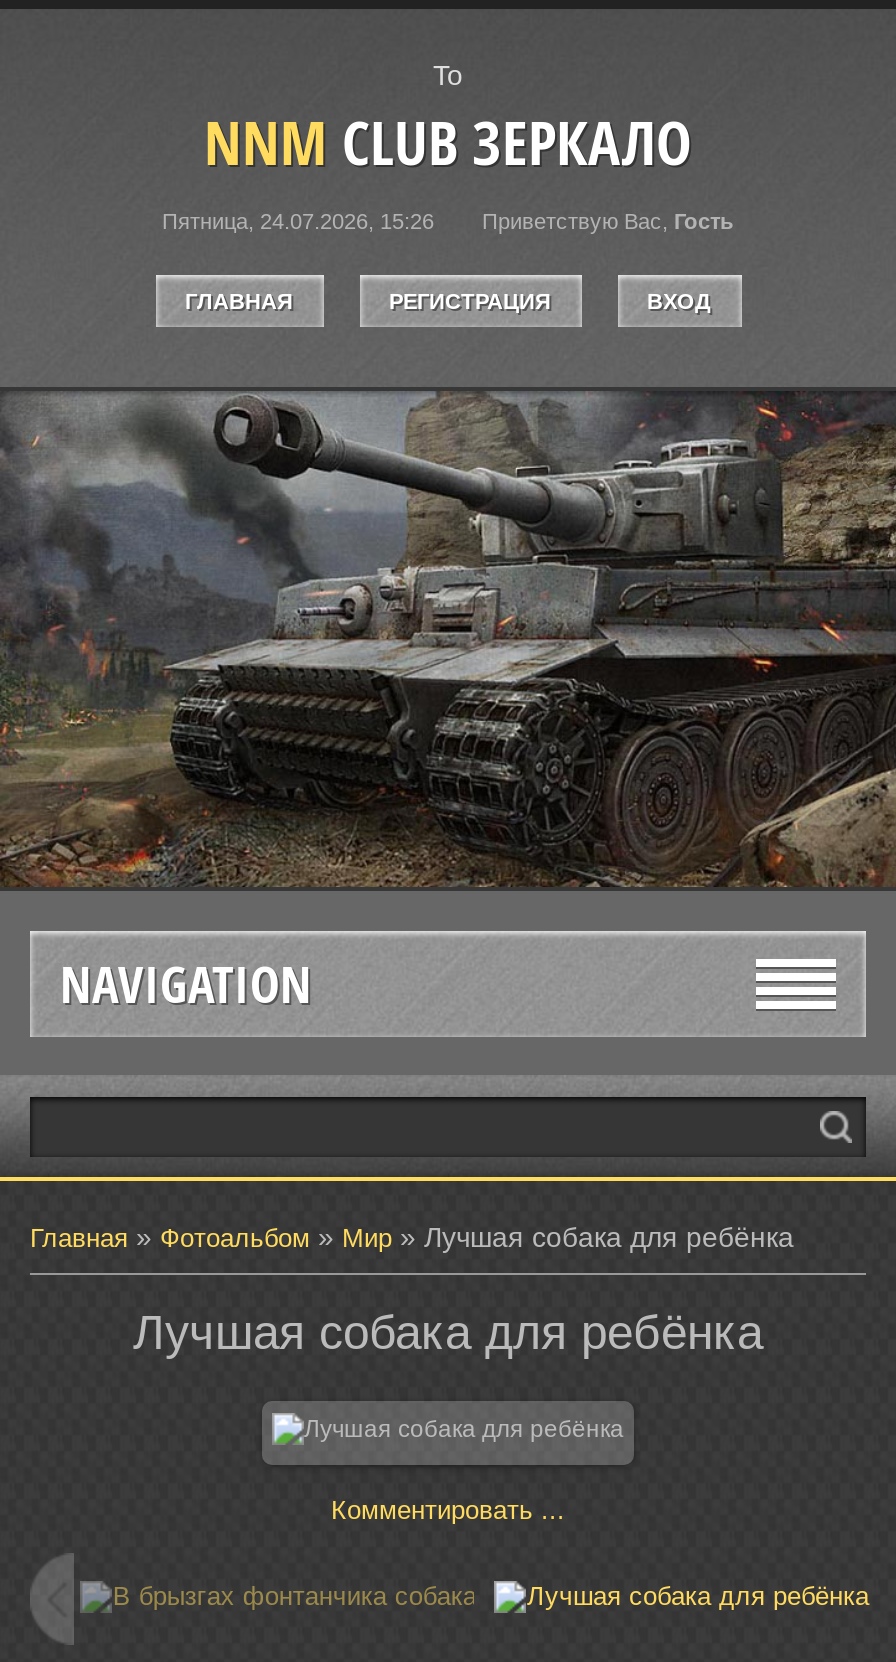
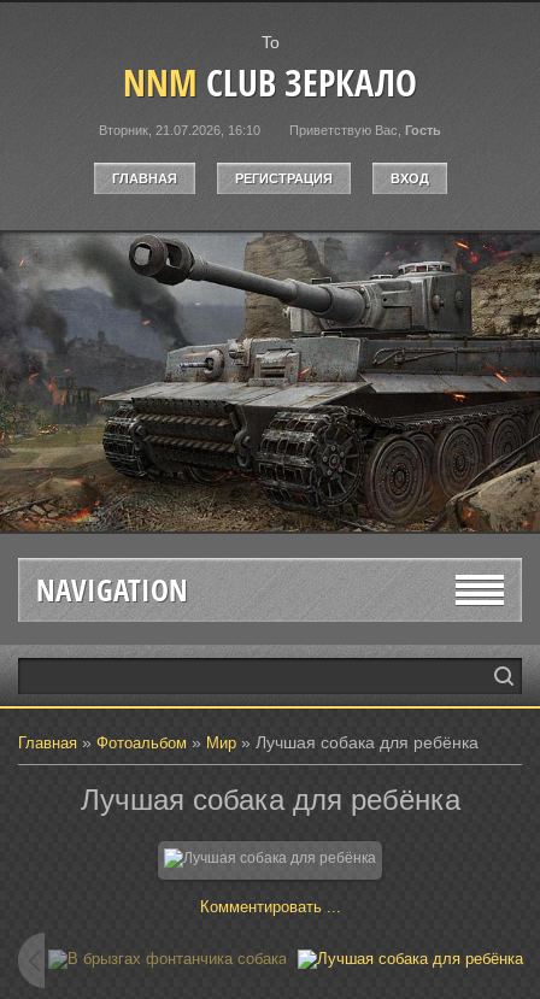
[162,209,734,233] Пятница, 24.07.2026, 15:26 Приветствую Вас, Гость -> [99,123,441,137] Вторник, 21.07.2026, 16:10 Приветствую Вас, Гость

